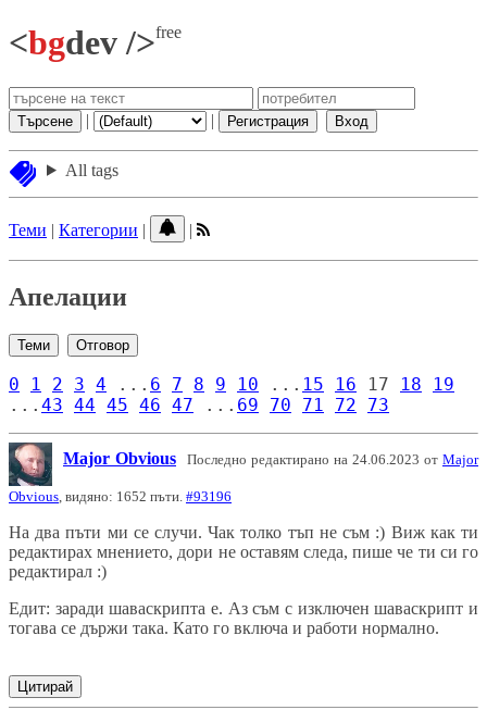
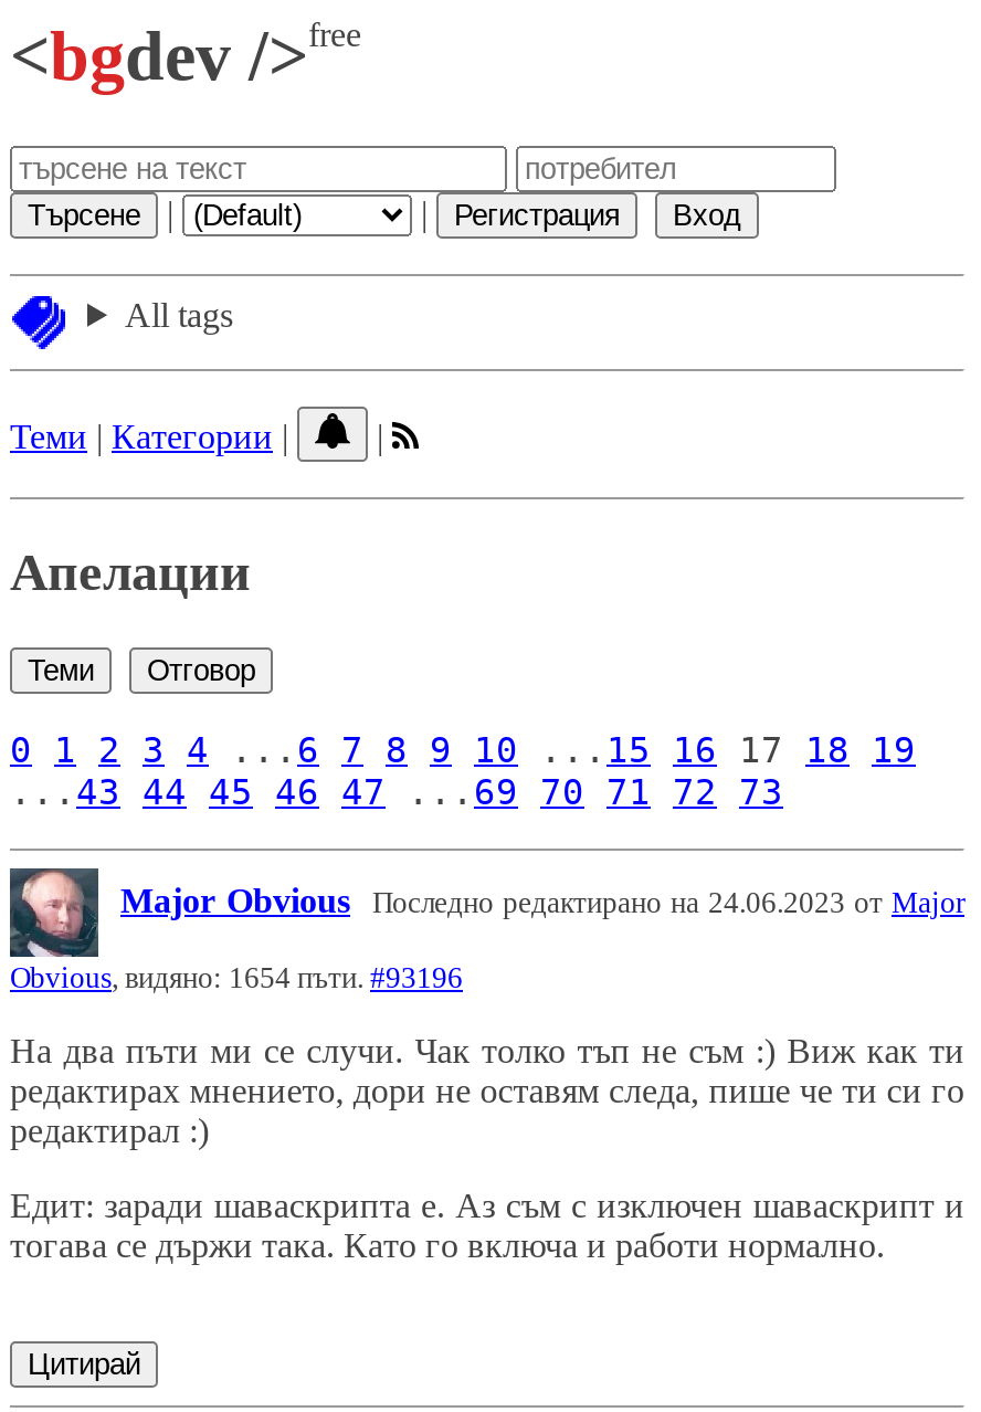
[9,488,232,504] Obvious, видяно: 1652 пъти. #93196 -> [10,961,463,994] Obvious, видяно: 1654 пъти. #93196

